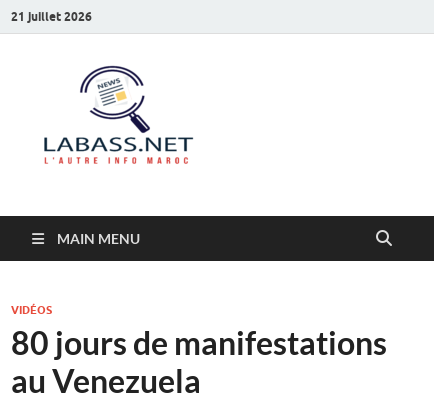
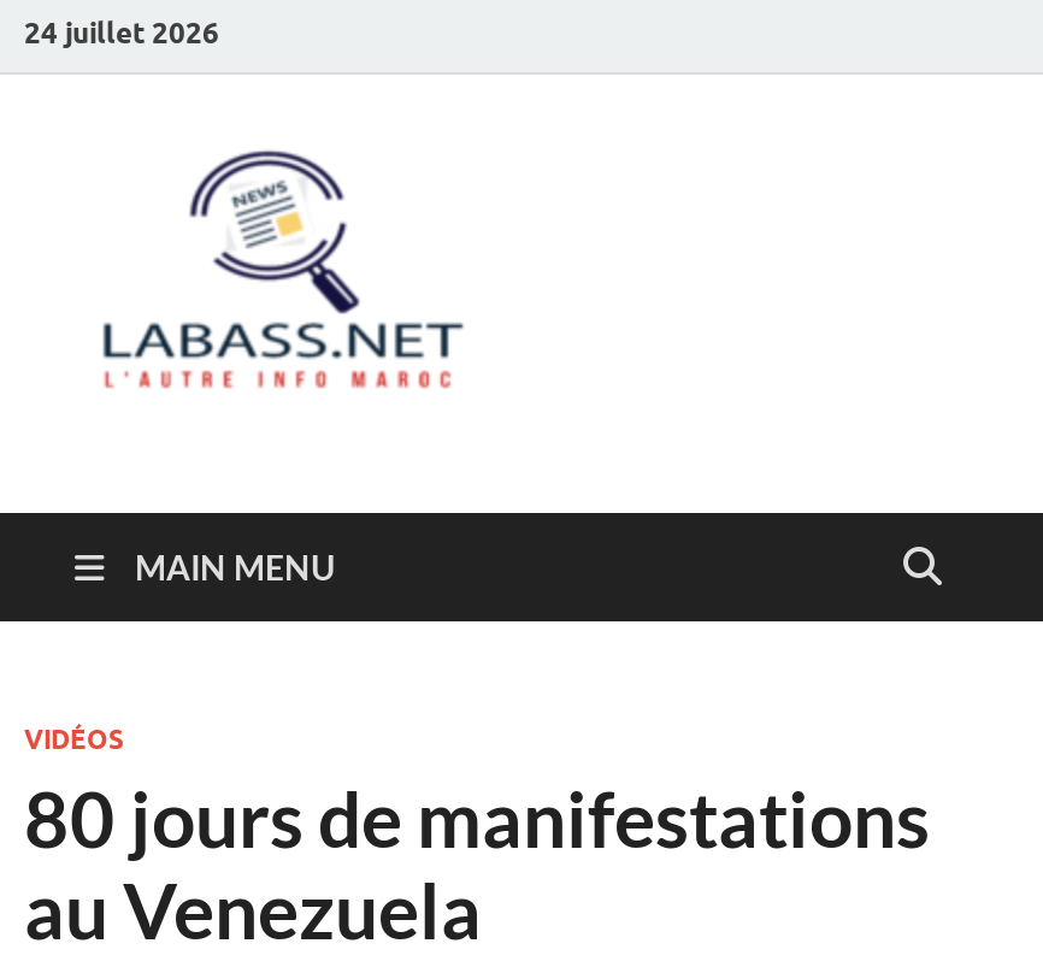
[11,8,92,23] 21 juillet 2026 -> [24,13,219,49] 24 juillet 2026

